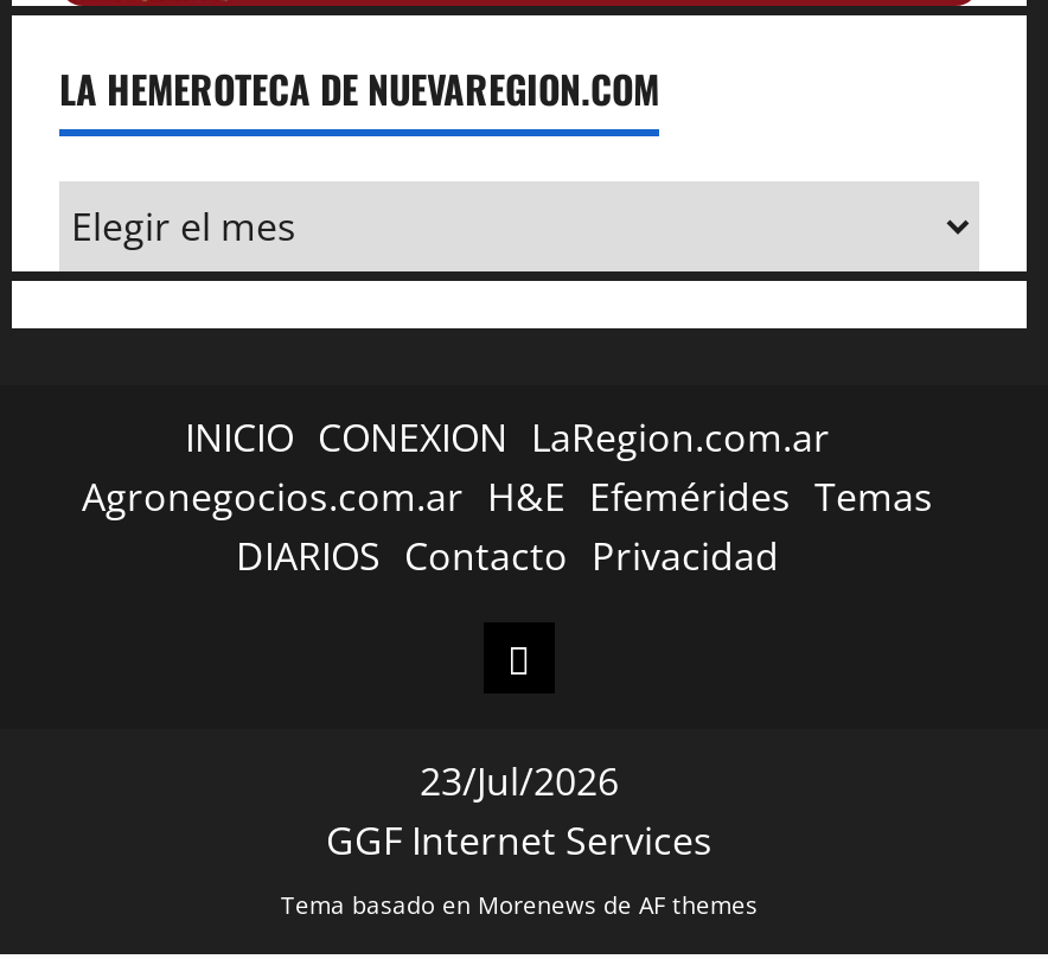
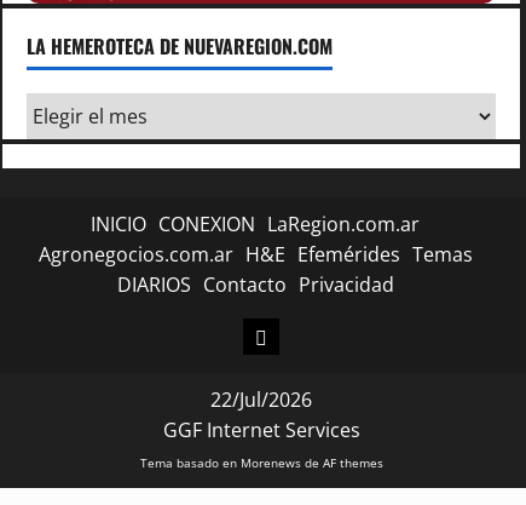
[420,756,619,808] 23/Jul/2026 -> [210,386,312,413] 22/Jul/2026

